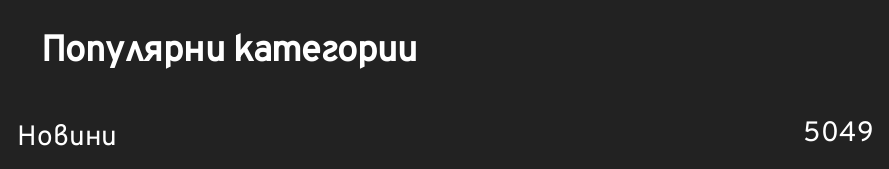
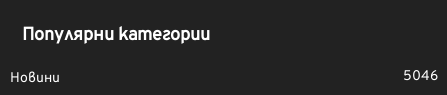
[803,117,873,151] 5049 -> [403,68,438,85] 5046

